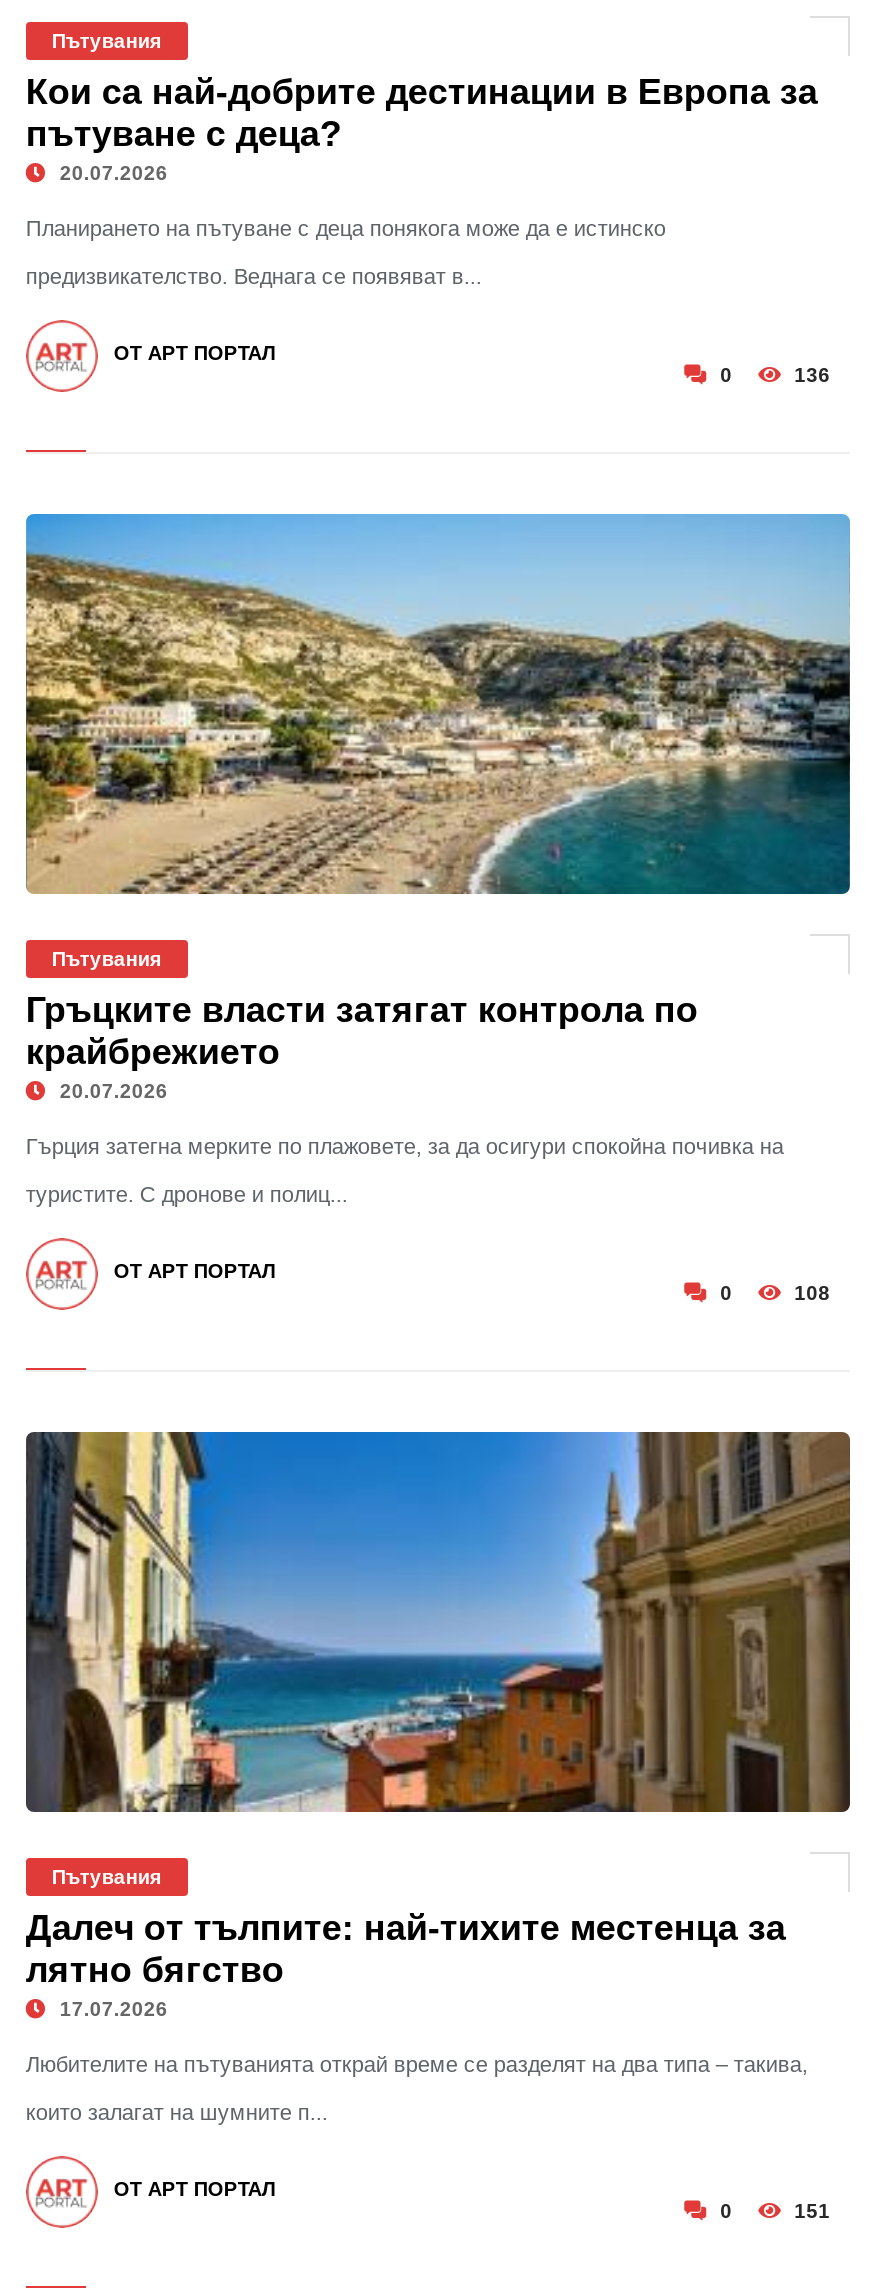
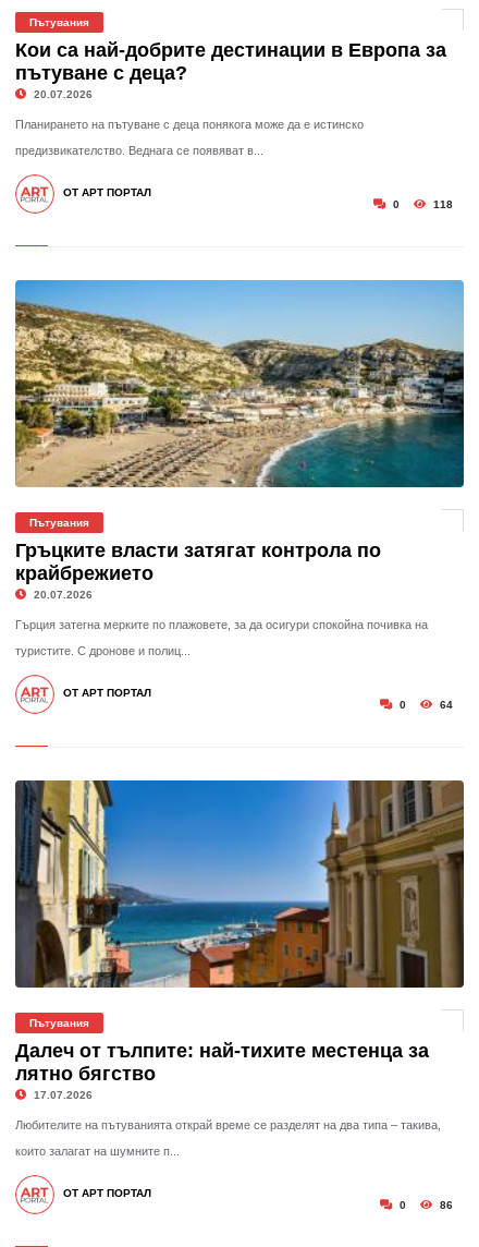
[788,364,830,386] 136 -> [430,198,453,210] 118
[788,1282,830,1304] 108 -> [437,699,453,711] 64
[788,2200,830,2222] 151 -> [437,1199,453,1211] 86

